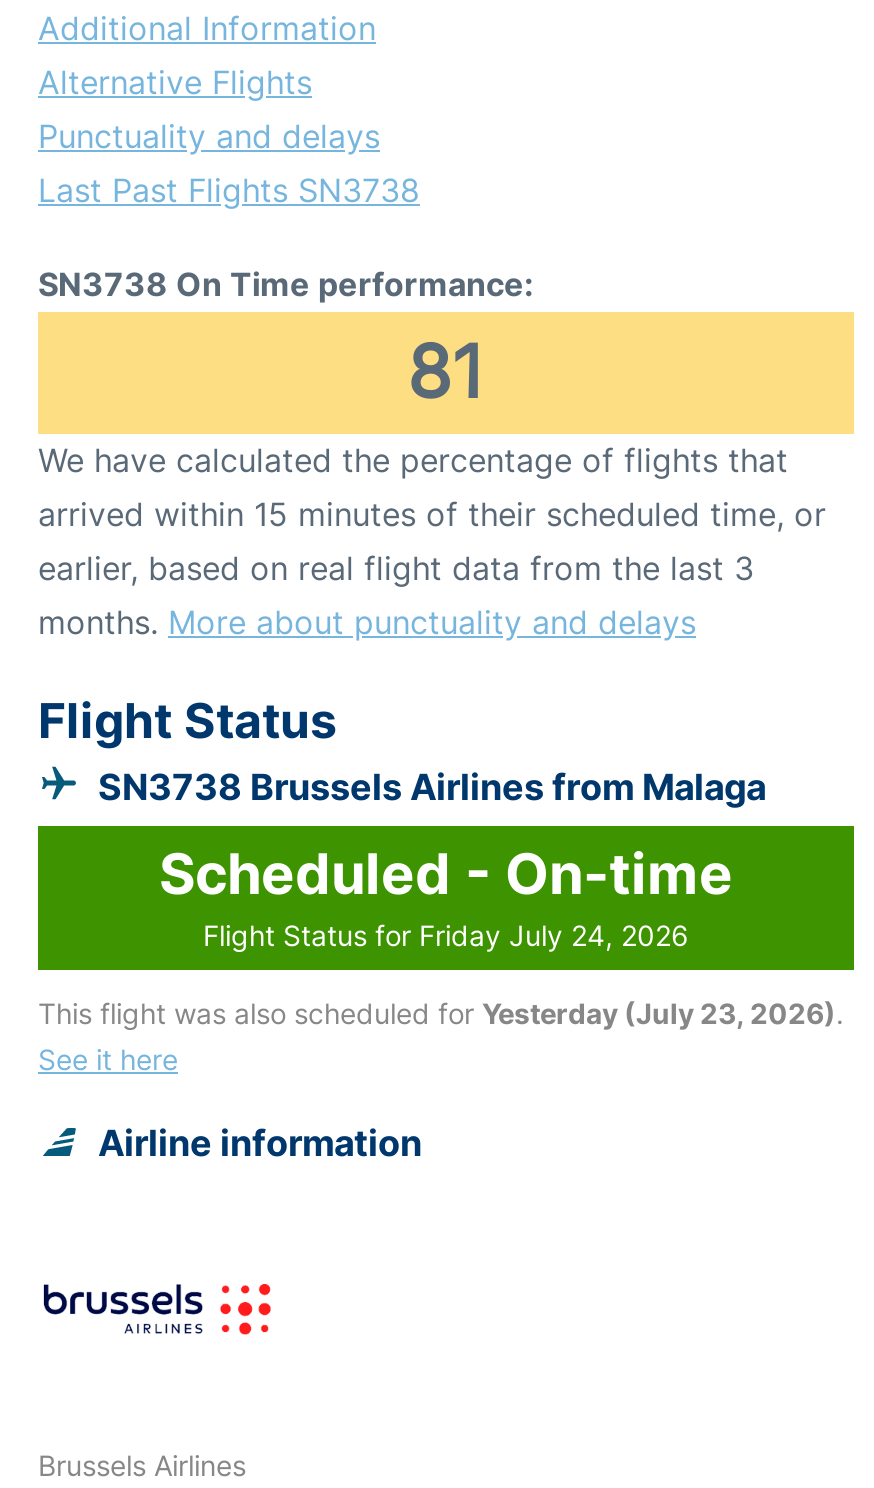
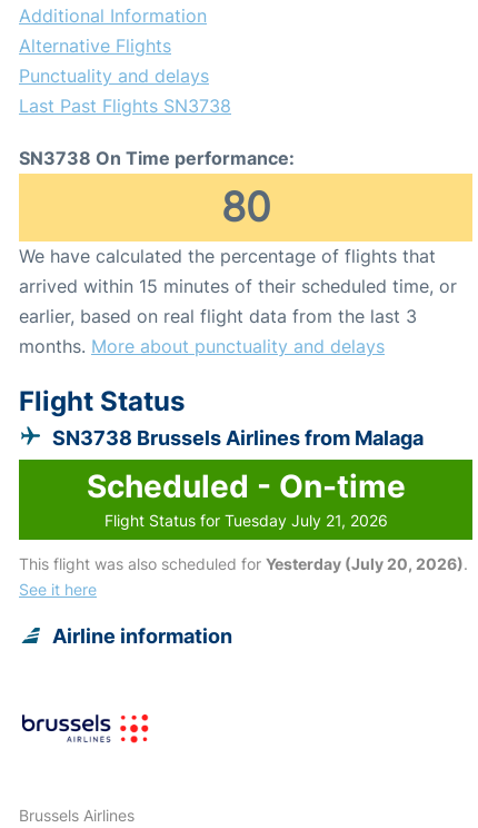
[407,328,485,416] 81 -> [221,182,271,231] 80
[203,918,689,952] Flight Status for Friday July 24, 2026 -> [104,511,387,530] Flight Status for Tuesday July 21, 2026
[38,996,844,1030] This flight was also scheduled for Yesterday (July 23, 2026). -> [19,554,468,573] This flight was also scheduled for Yesterday (July 20, 2026).

